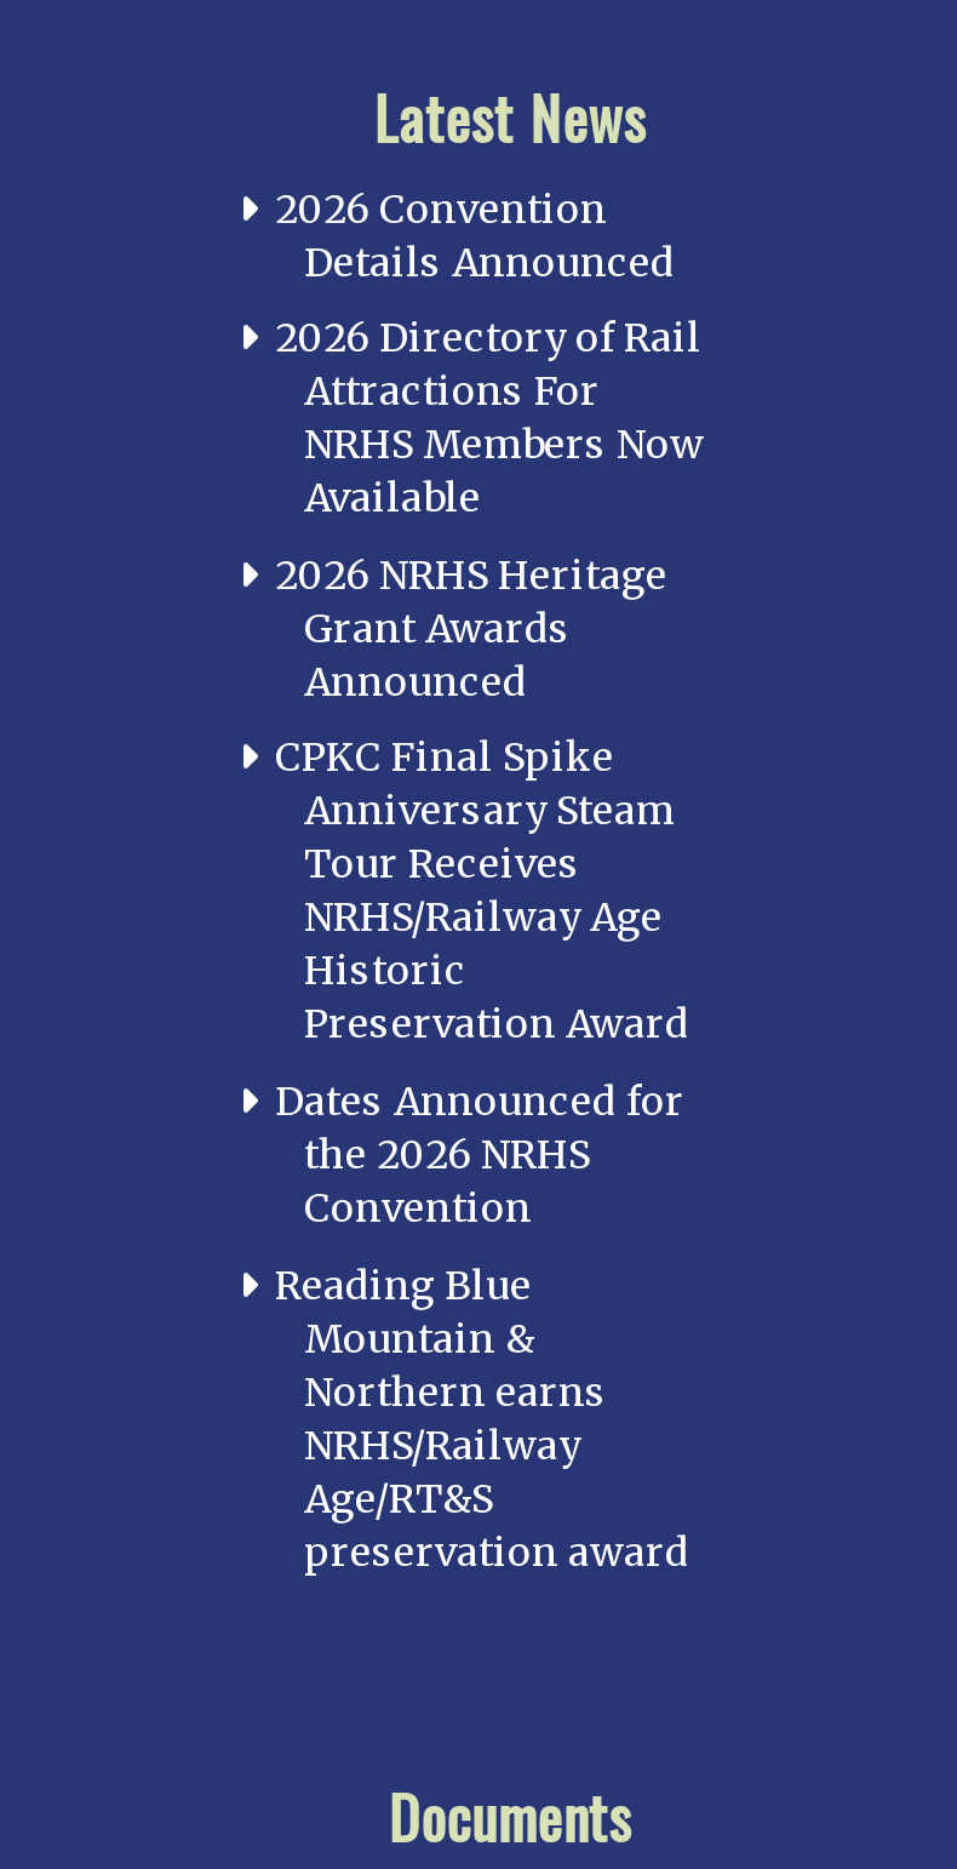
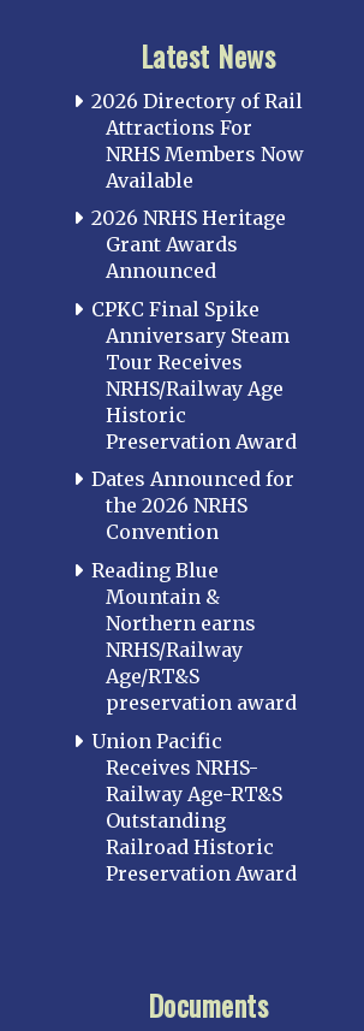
[275,183,675,285] 2026 Convention | Details Announced -> none
moved [275,313,704,1575] -> [91,89,304,715]: 2026 Directory of Rail | Attractions For | NRHS Members Now | ... | Age/RT&S | preservation award
none -> [91,729,297,885] Union Pacific | Receives NRHS- | Railway Age-RT&S | Outstanding | Railroad Historic | Preservation Award

